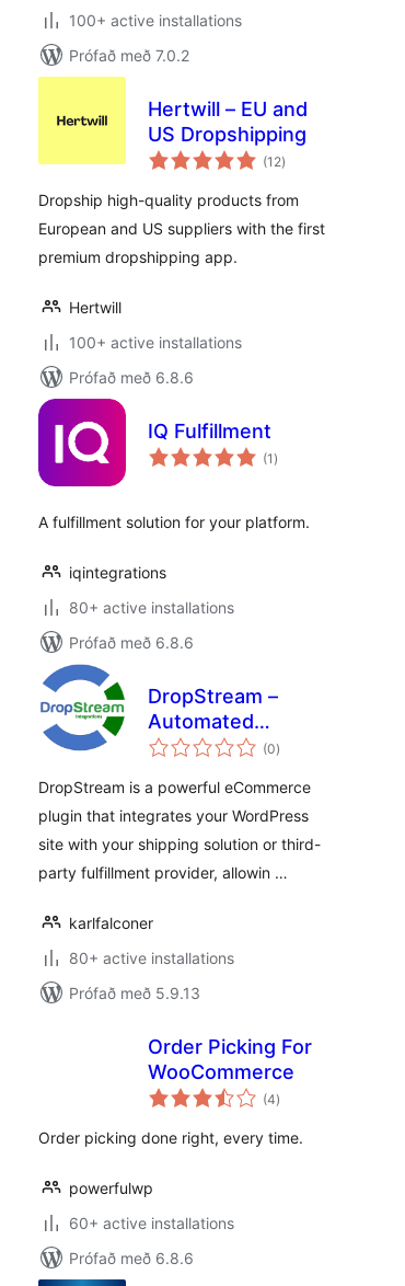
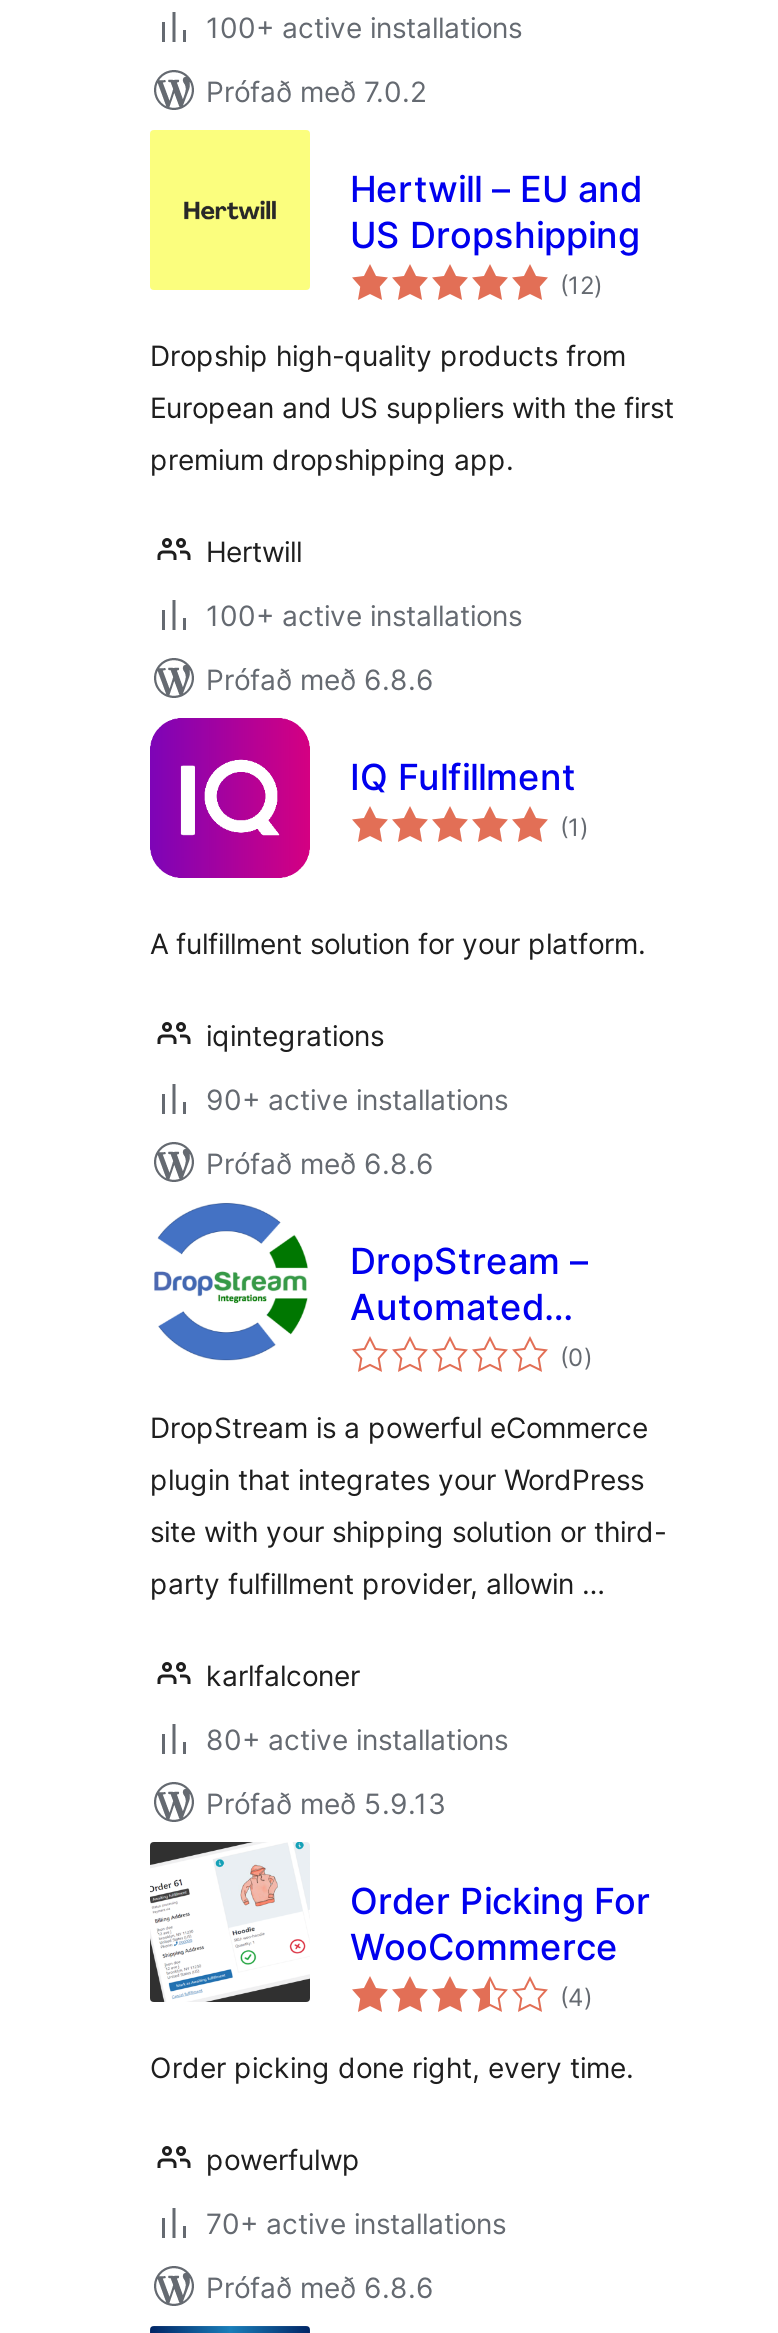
[69,598,234,617] 80+ active installations -> [206,1082,508,1116] 90+ active installations
none -> [148,1840,312,2004] [image]
[69,1214,234,1232] 60+ active installations -> [206,2206,506,2240] 70+ active installations

